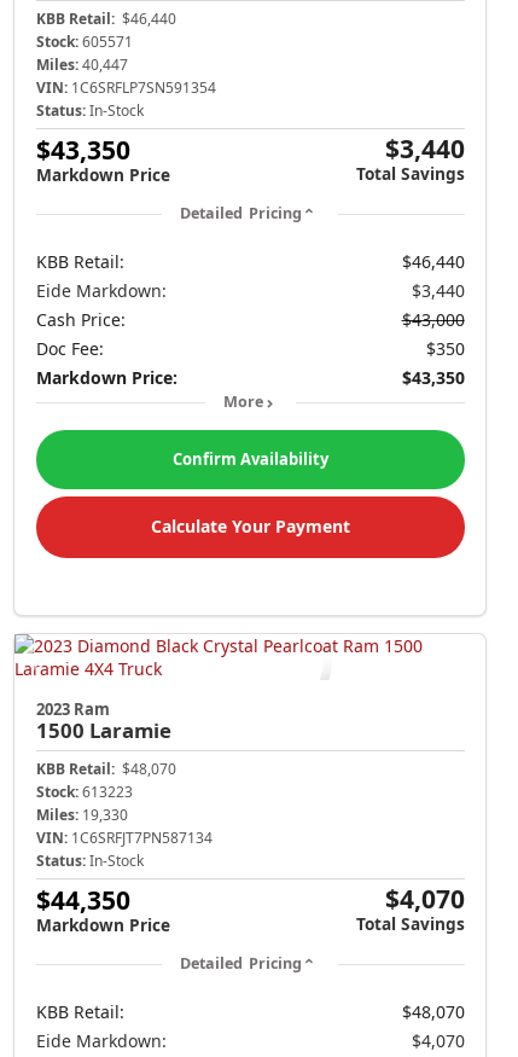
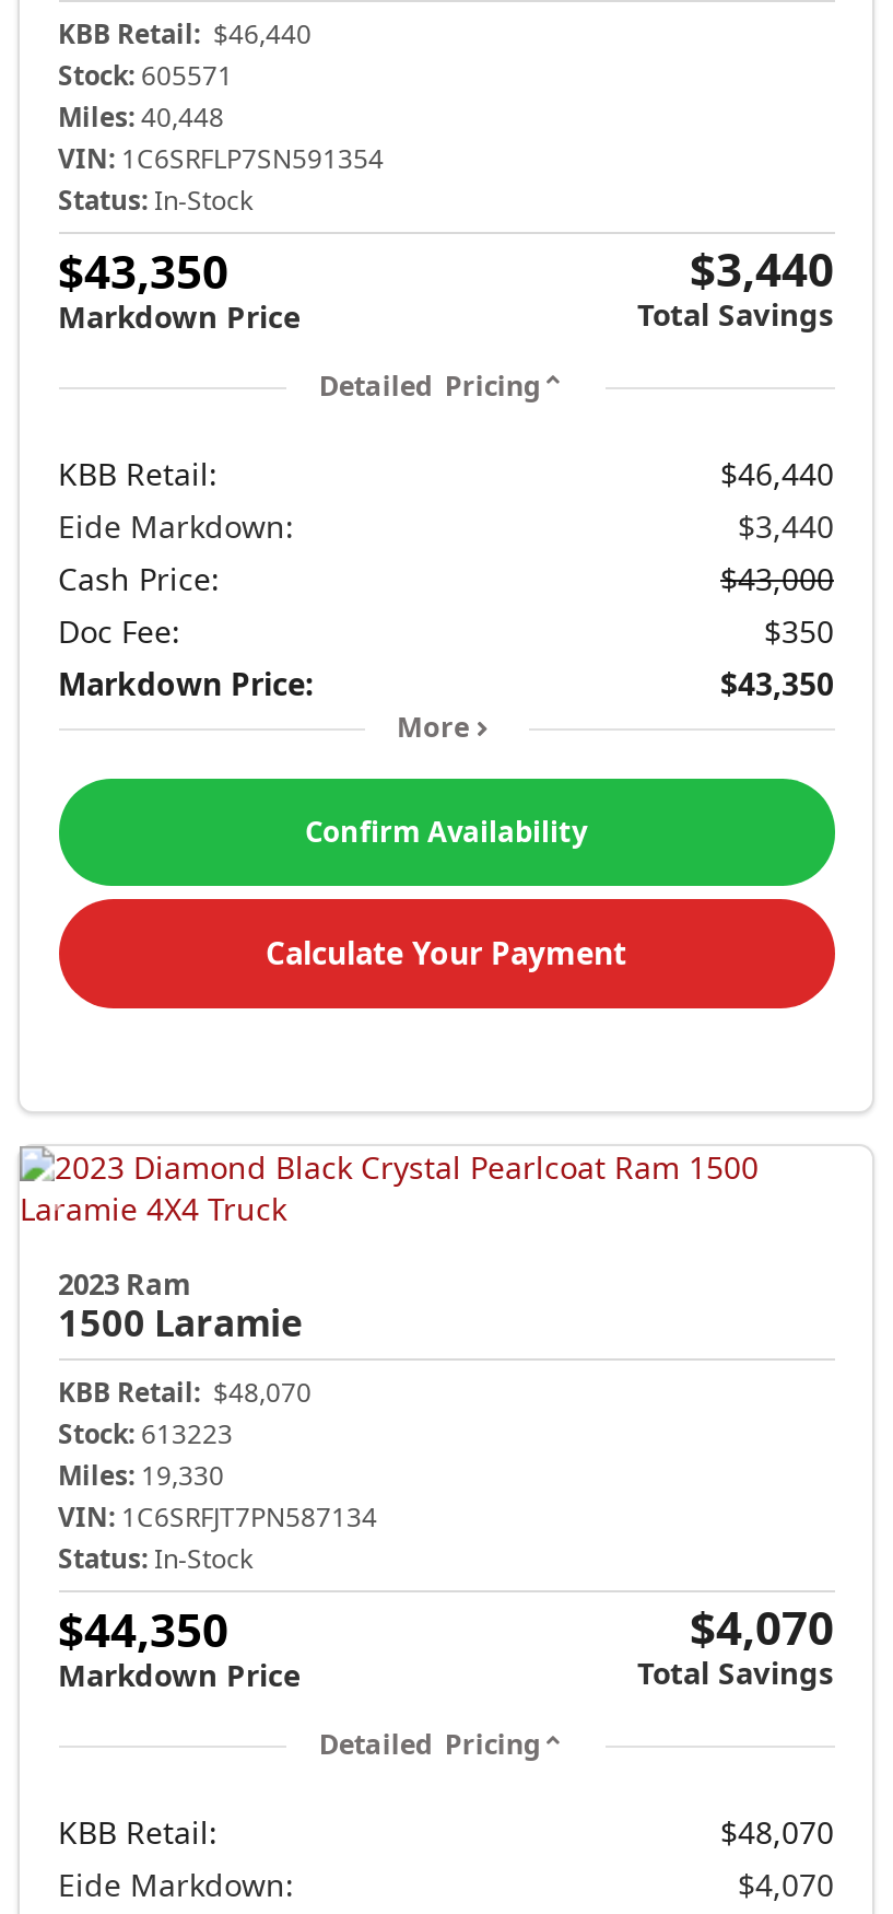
[36,54,127,75] Miles: 40,447 -> [58,98,224,135] Miles: 40,448

